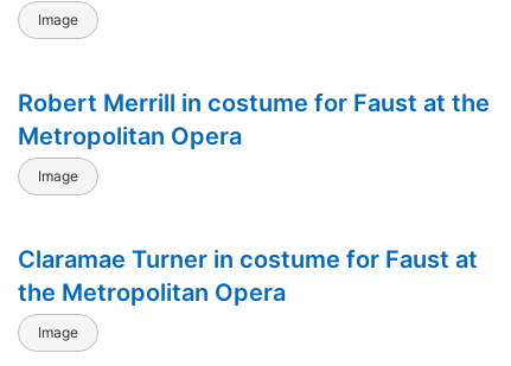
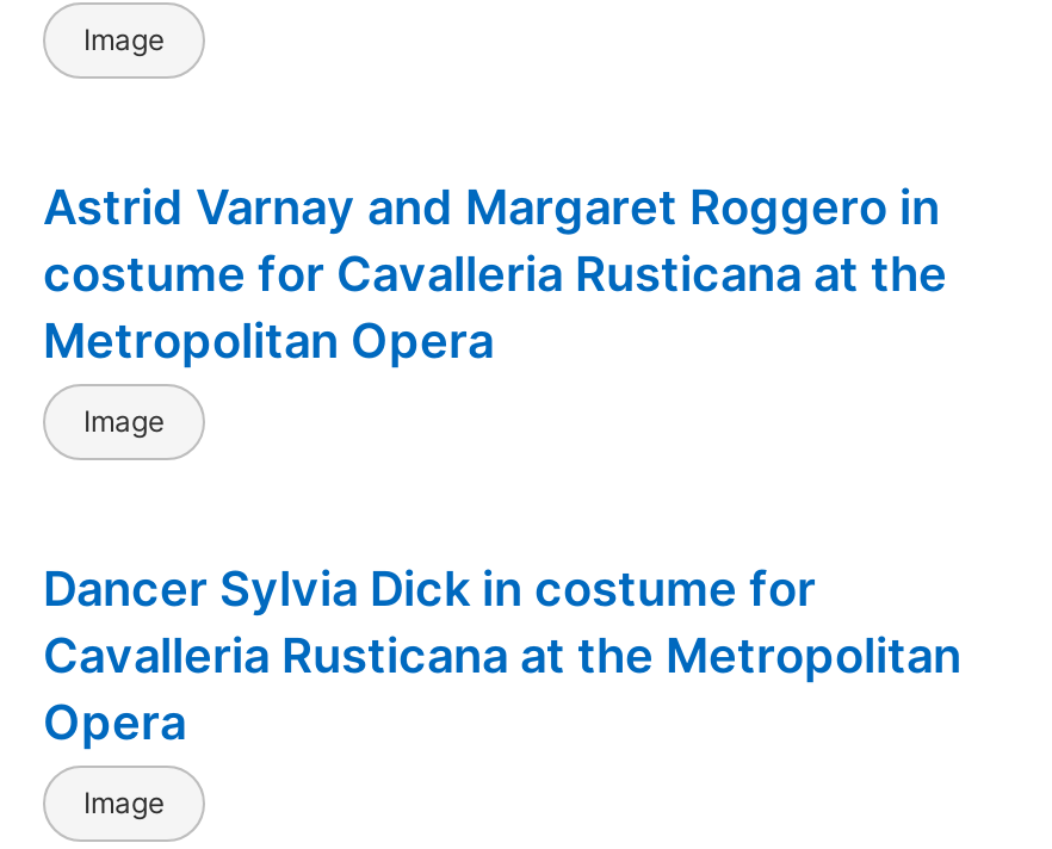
[18,89,490,117] Robert Merrill in costume for Faust at the -> [43,179,947,303] Astrid Varnay and Margaret Roggero in | costume for Cavalleria Rusticana at the
[18,245,478,307] Claramae Turner in costume for Faust at | the Metropolitan Opera -> [43,560,961,751] Dancer Sylvia Dick in costume for | Cavalleria Rusticana at the Metropolitan | Opera

